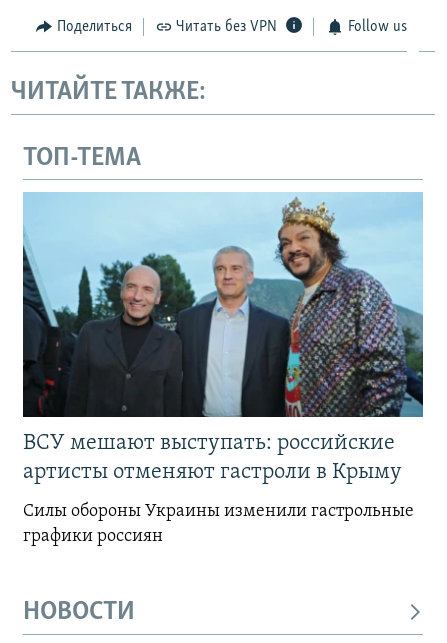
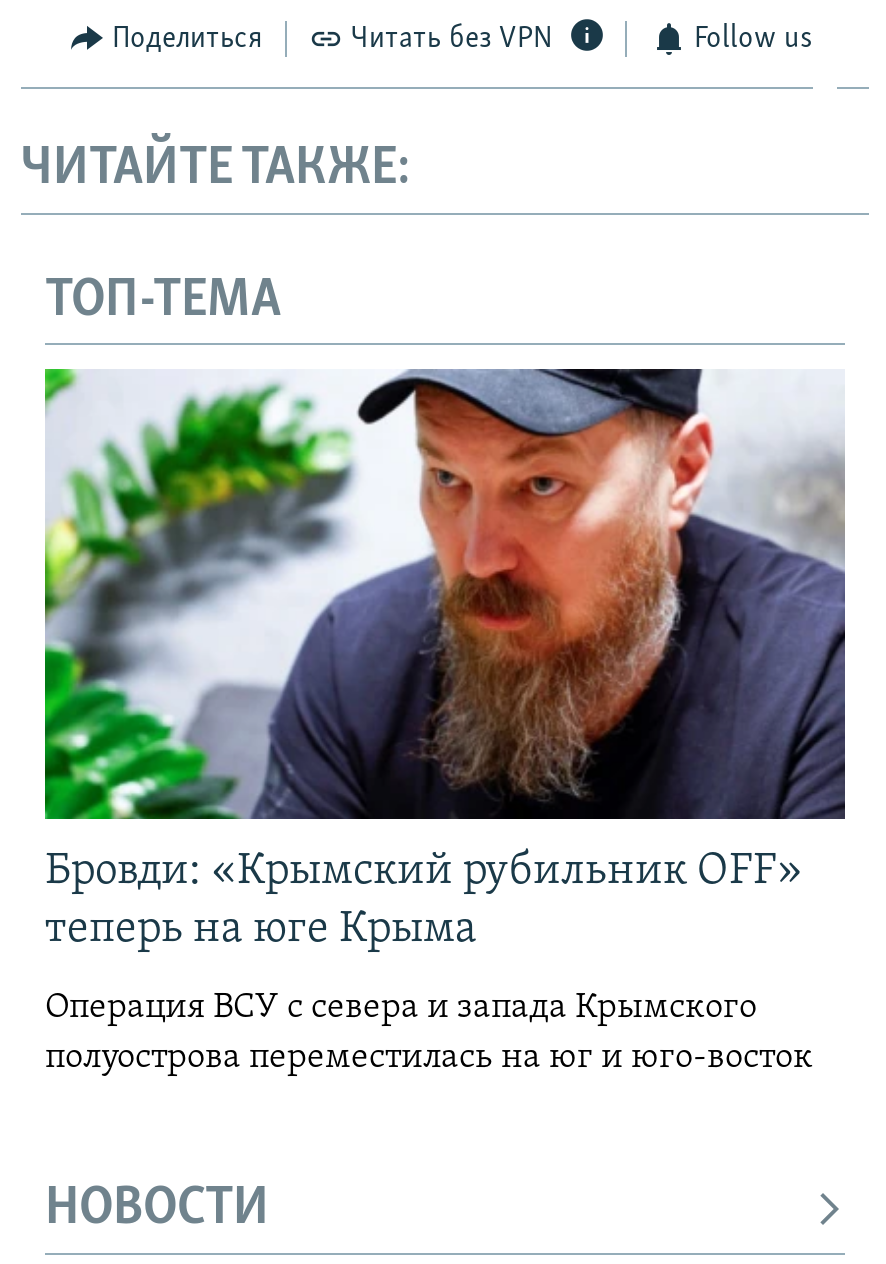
[22,192,424,484] [image] | ВСУ мешают выступать: российские | артисты отменяют гастроли в Крыму -> [43,367,847,954] [image] | Бровди: «Крымский рубильник OFF» | теперь на юге Крыма
[23,502,414,546] Силы обороны Украины изменили гастрольные | графики россиян -> [45,990,813,1078] Операция ВСУ с севера и запада Крымского | полуострова переместилась на юг и юго-восток

